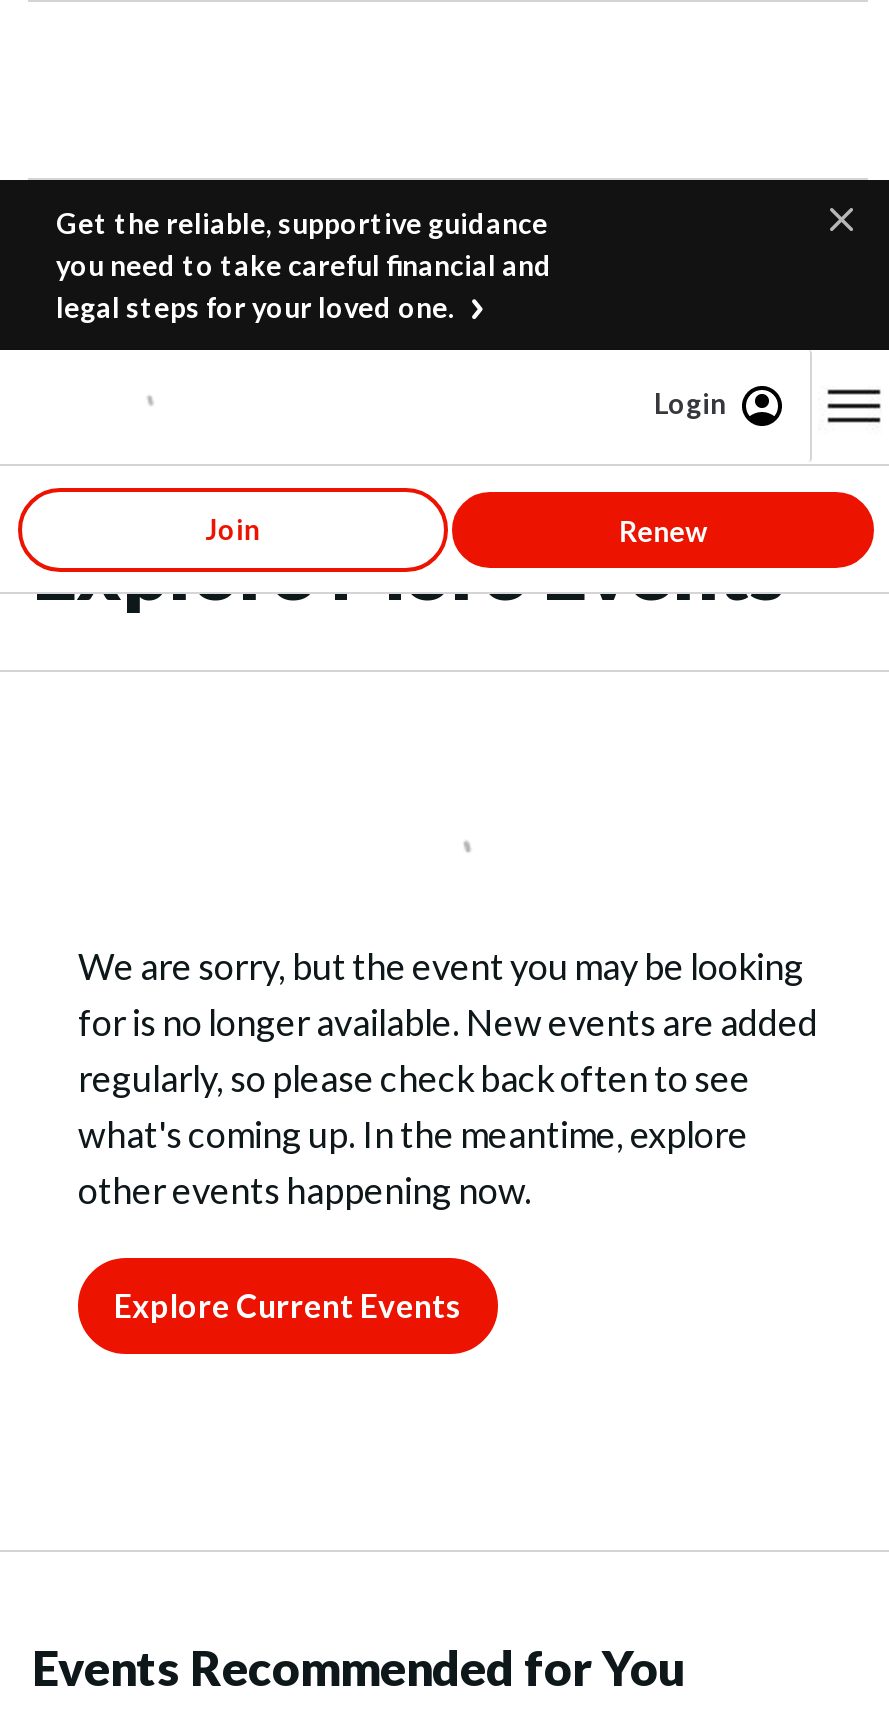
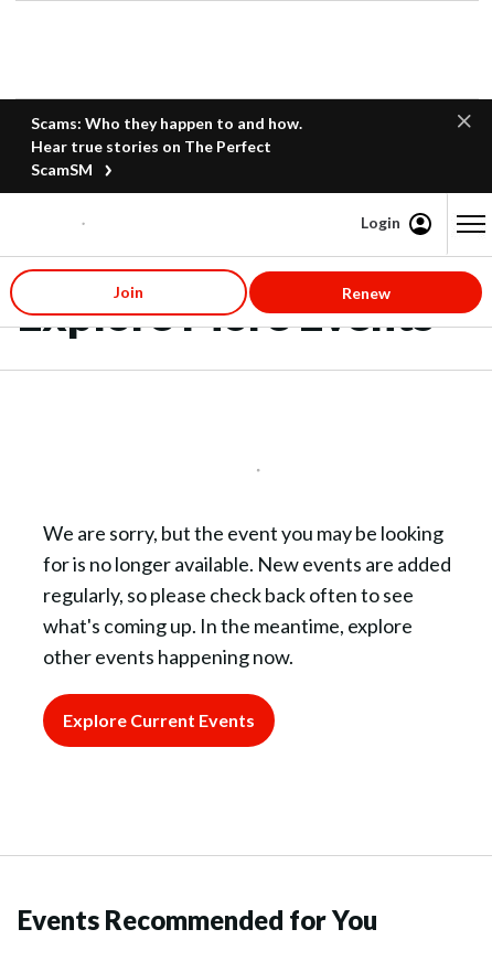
[56,206,552,324] Get the reliable, supportive guidance | you need to take careful financial and | legal steps for your loved one. -> [31,114,302,179] Scams: Who they happen to and how. | Hear true stories on The Perfect | ScamSM

